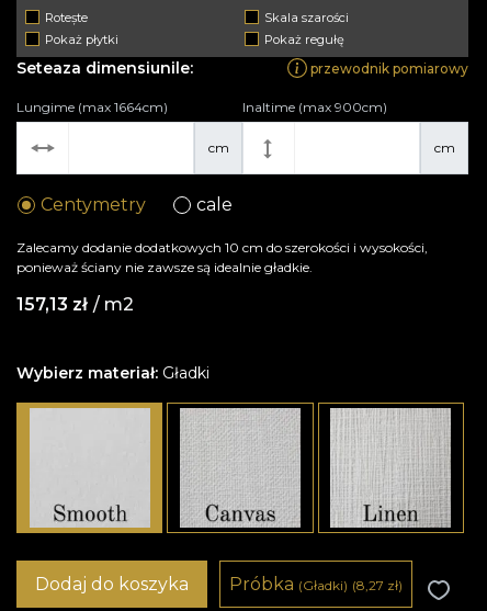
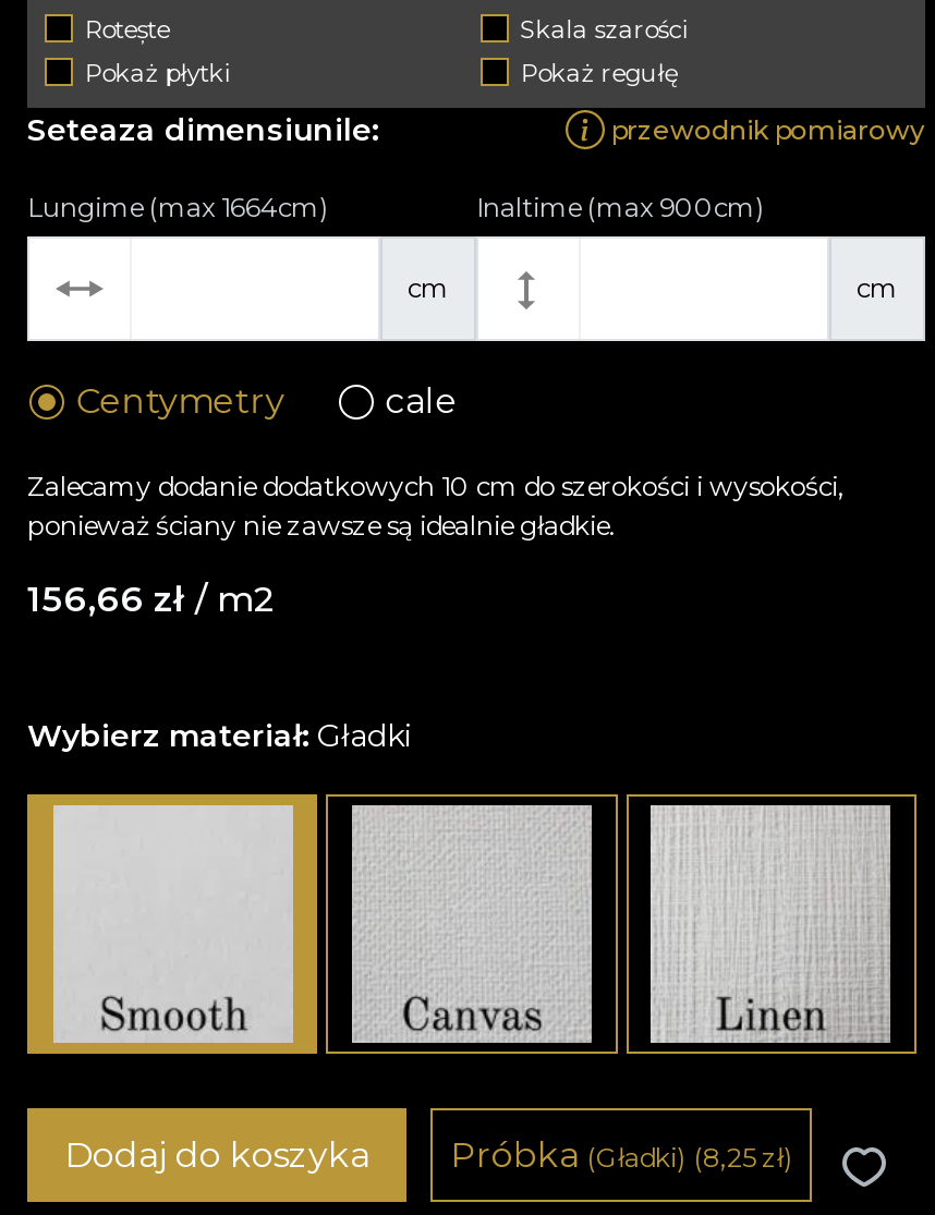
[16,294,134,315] 157,13 zł / m2 -> [27,578,276,620] 156,66 zł / m2
[229,573,403,594] Próbka (Gładki) (8,27zł) -> [450,1134,792,1175] Próbka (Gładki) (8,25zł)

